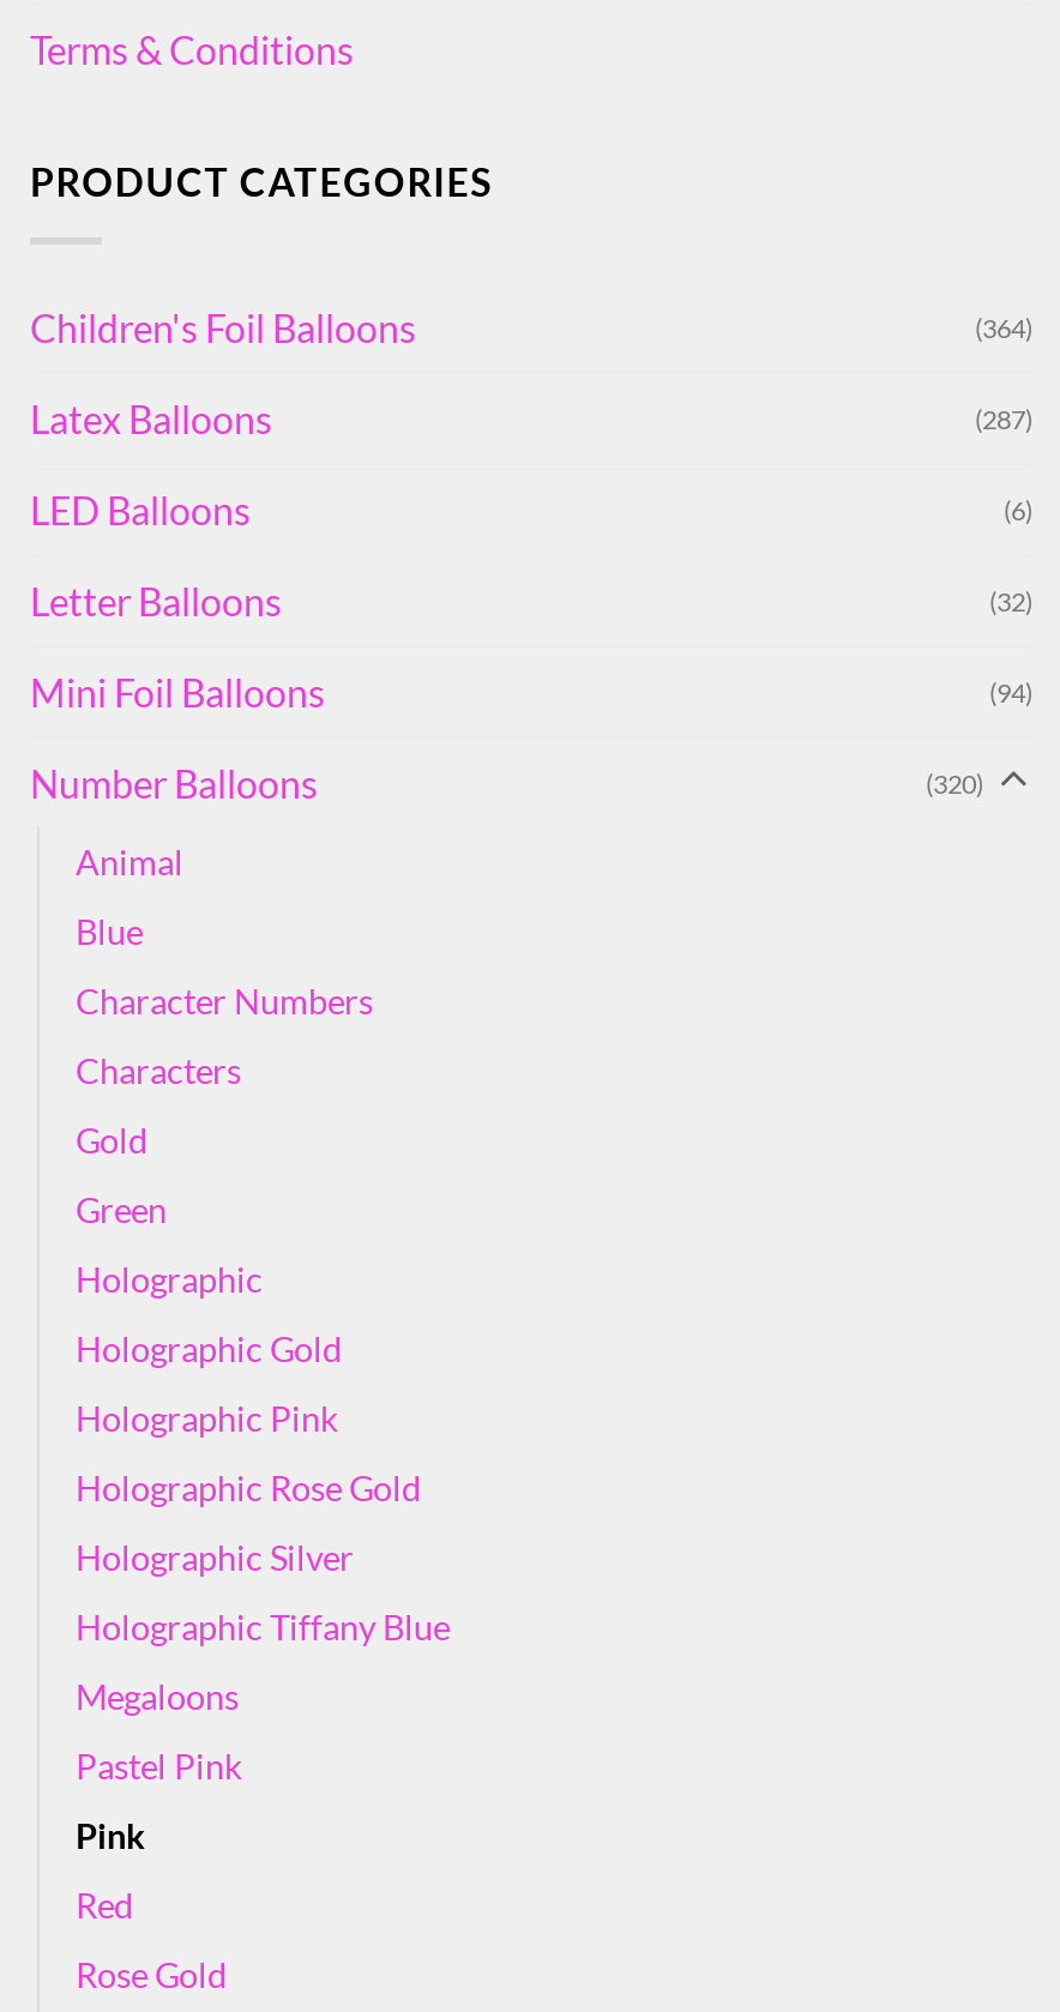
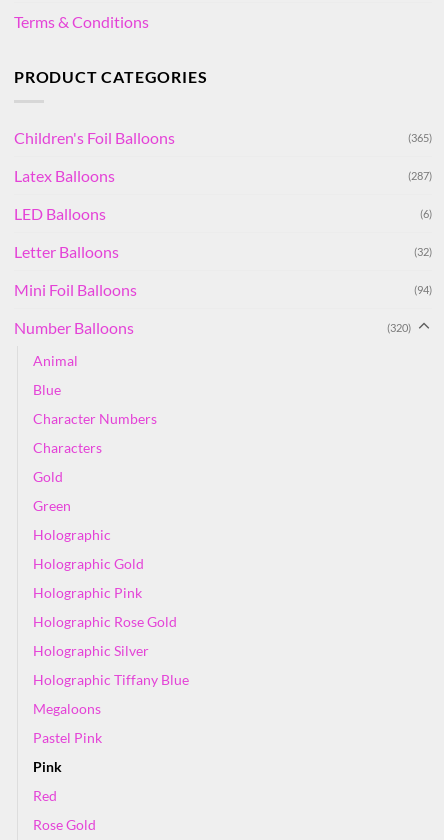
[975,312,1032,343] (364) -> [408,131,432,144] (365)

